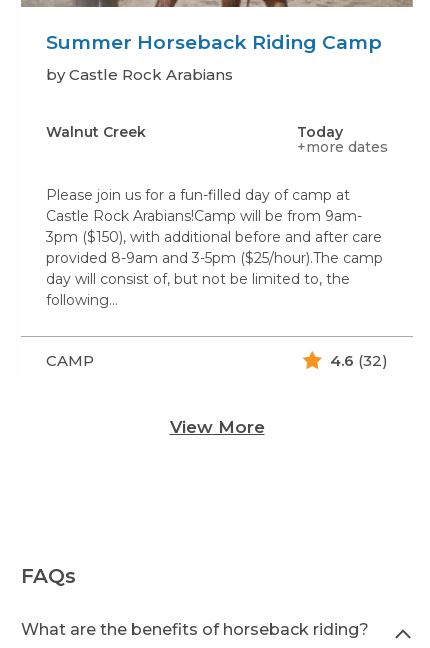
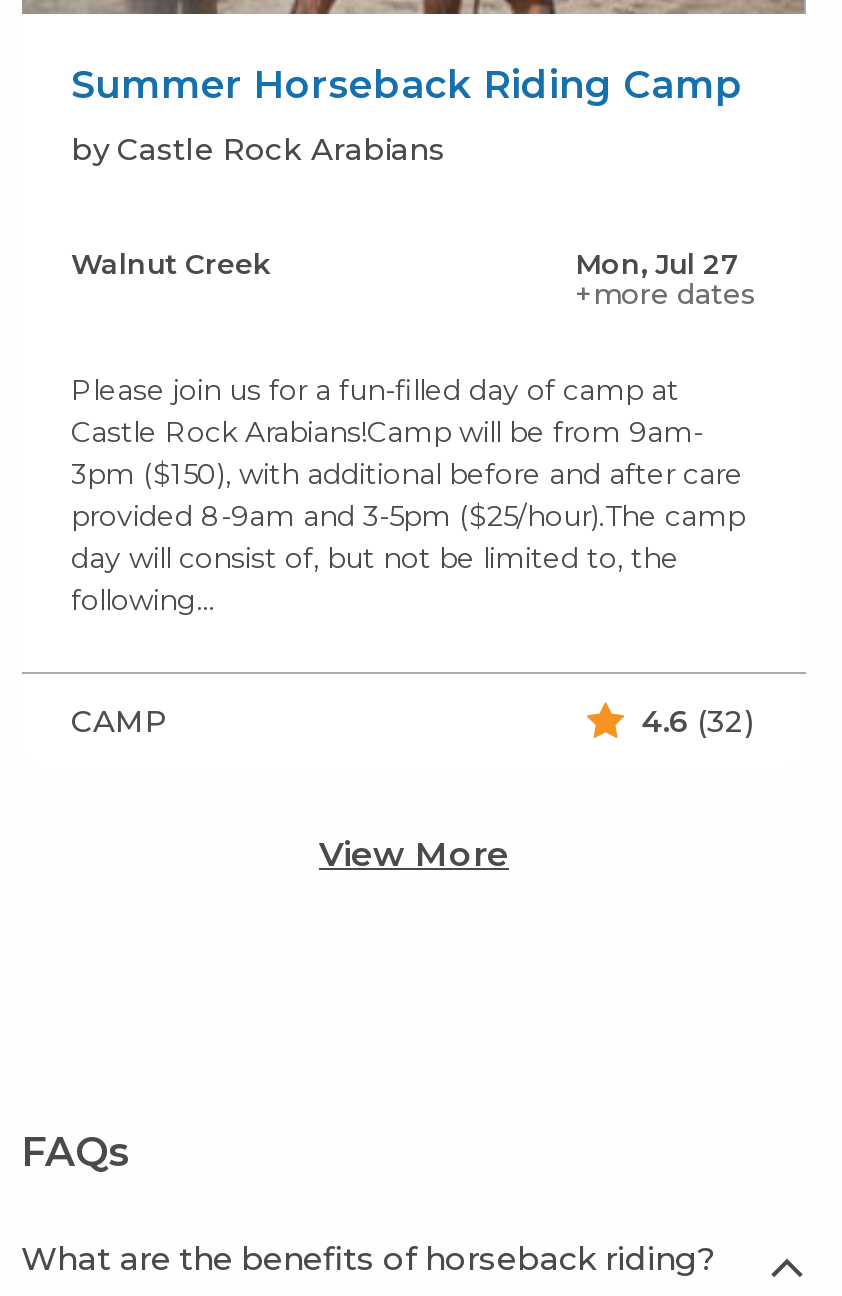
[297,123,343,141] Today -> [575,246,739,282] Mon, Jul 27

